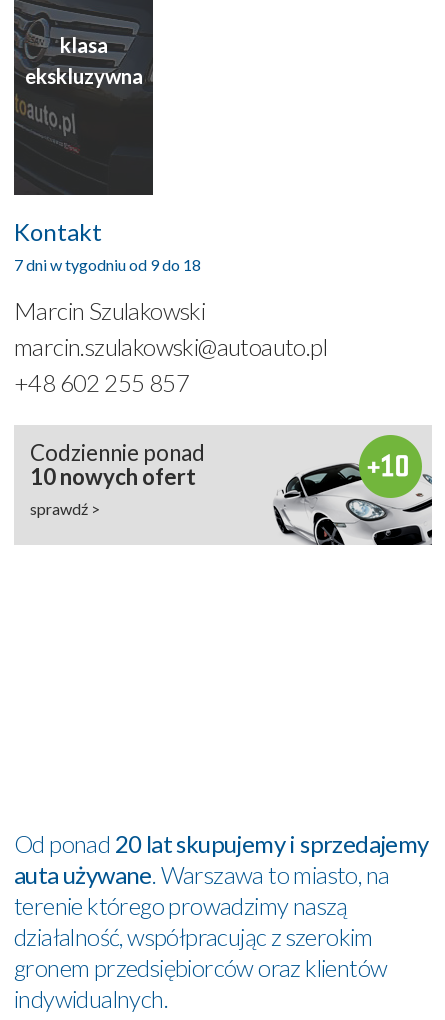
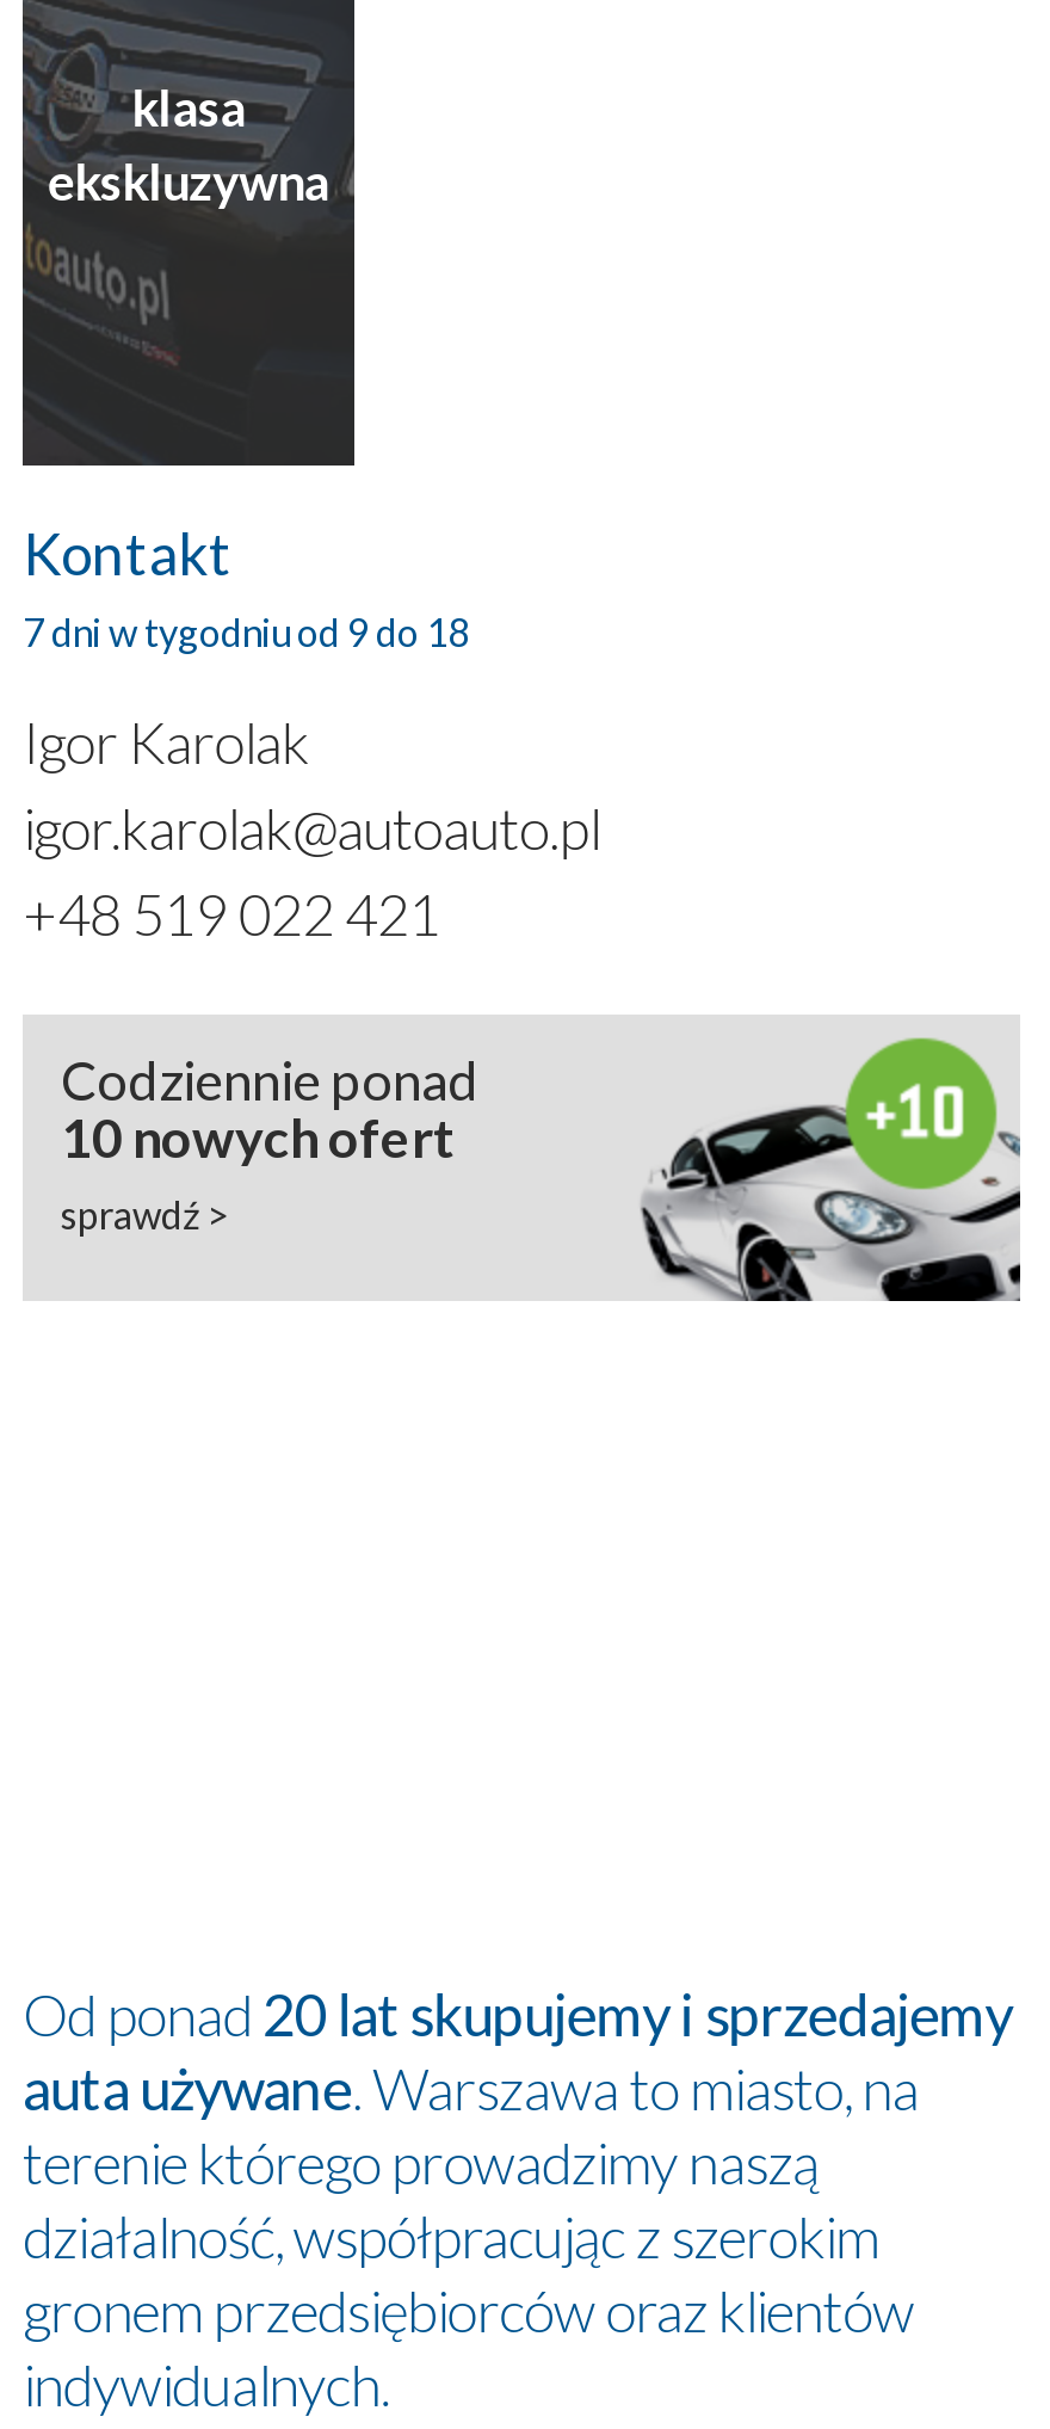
[14,296,327,397] Marcin Szulakowski | marcin.szulakowski@autoauto.pl | +48 602 255 857 -> [23,706,599,947] Igor Karolak | igor.karolak@autoauto.pl | +48 519 022 421

